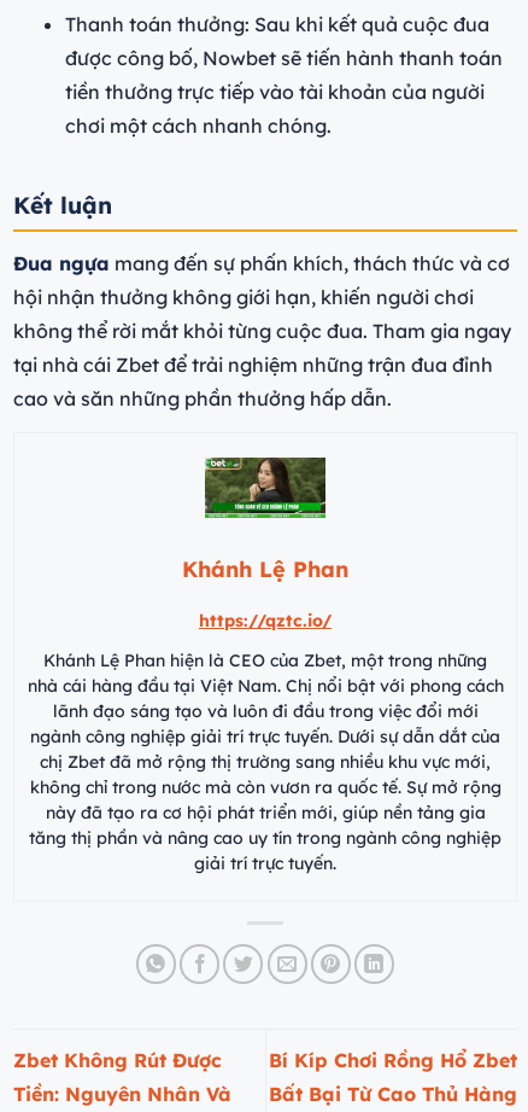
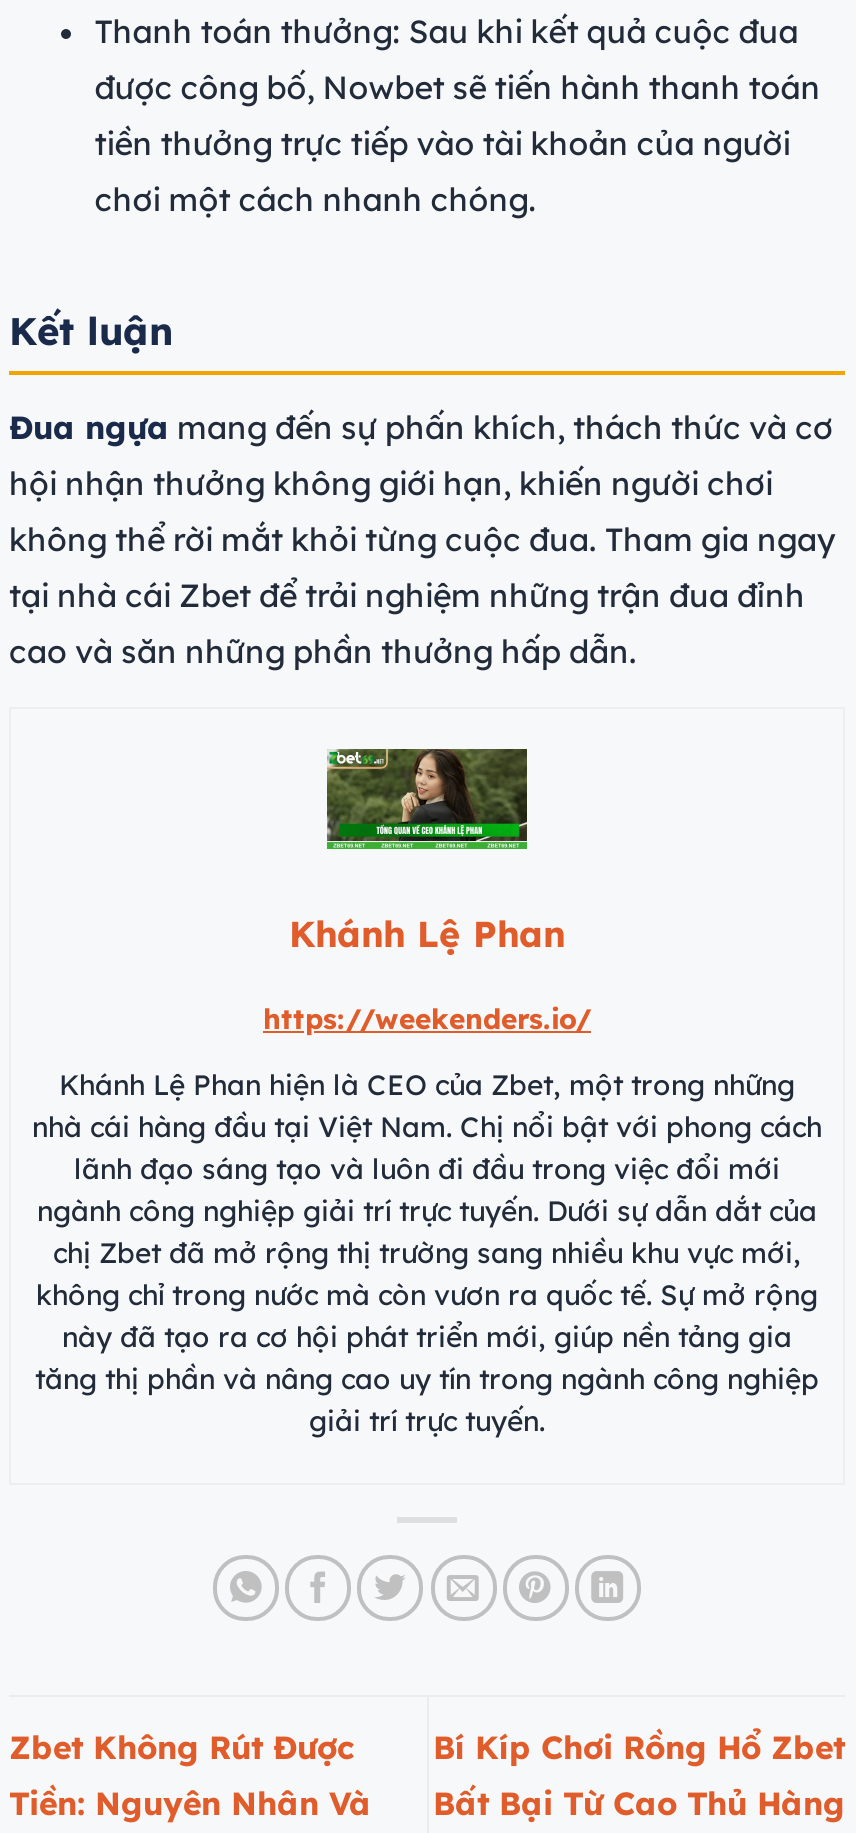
[199,610,332,631] https://qztc.io/ -> [263,1001,591,1037] https://weekenders.io/

